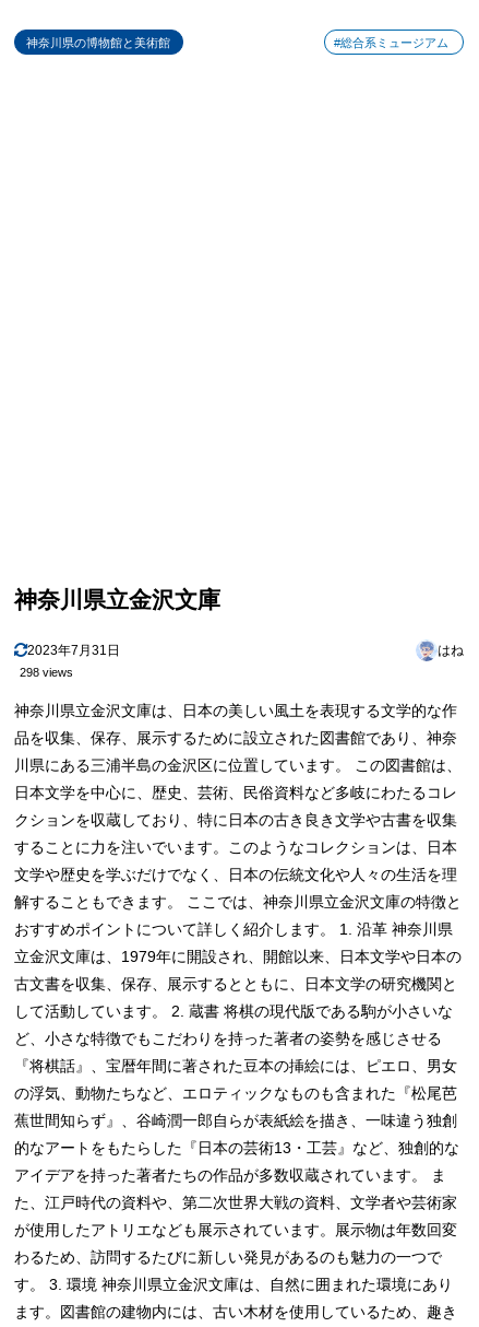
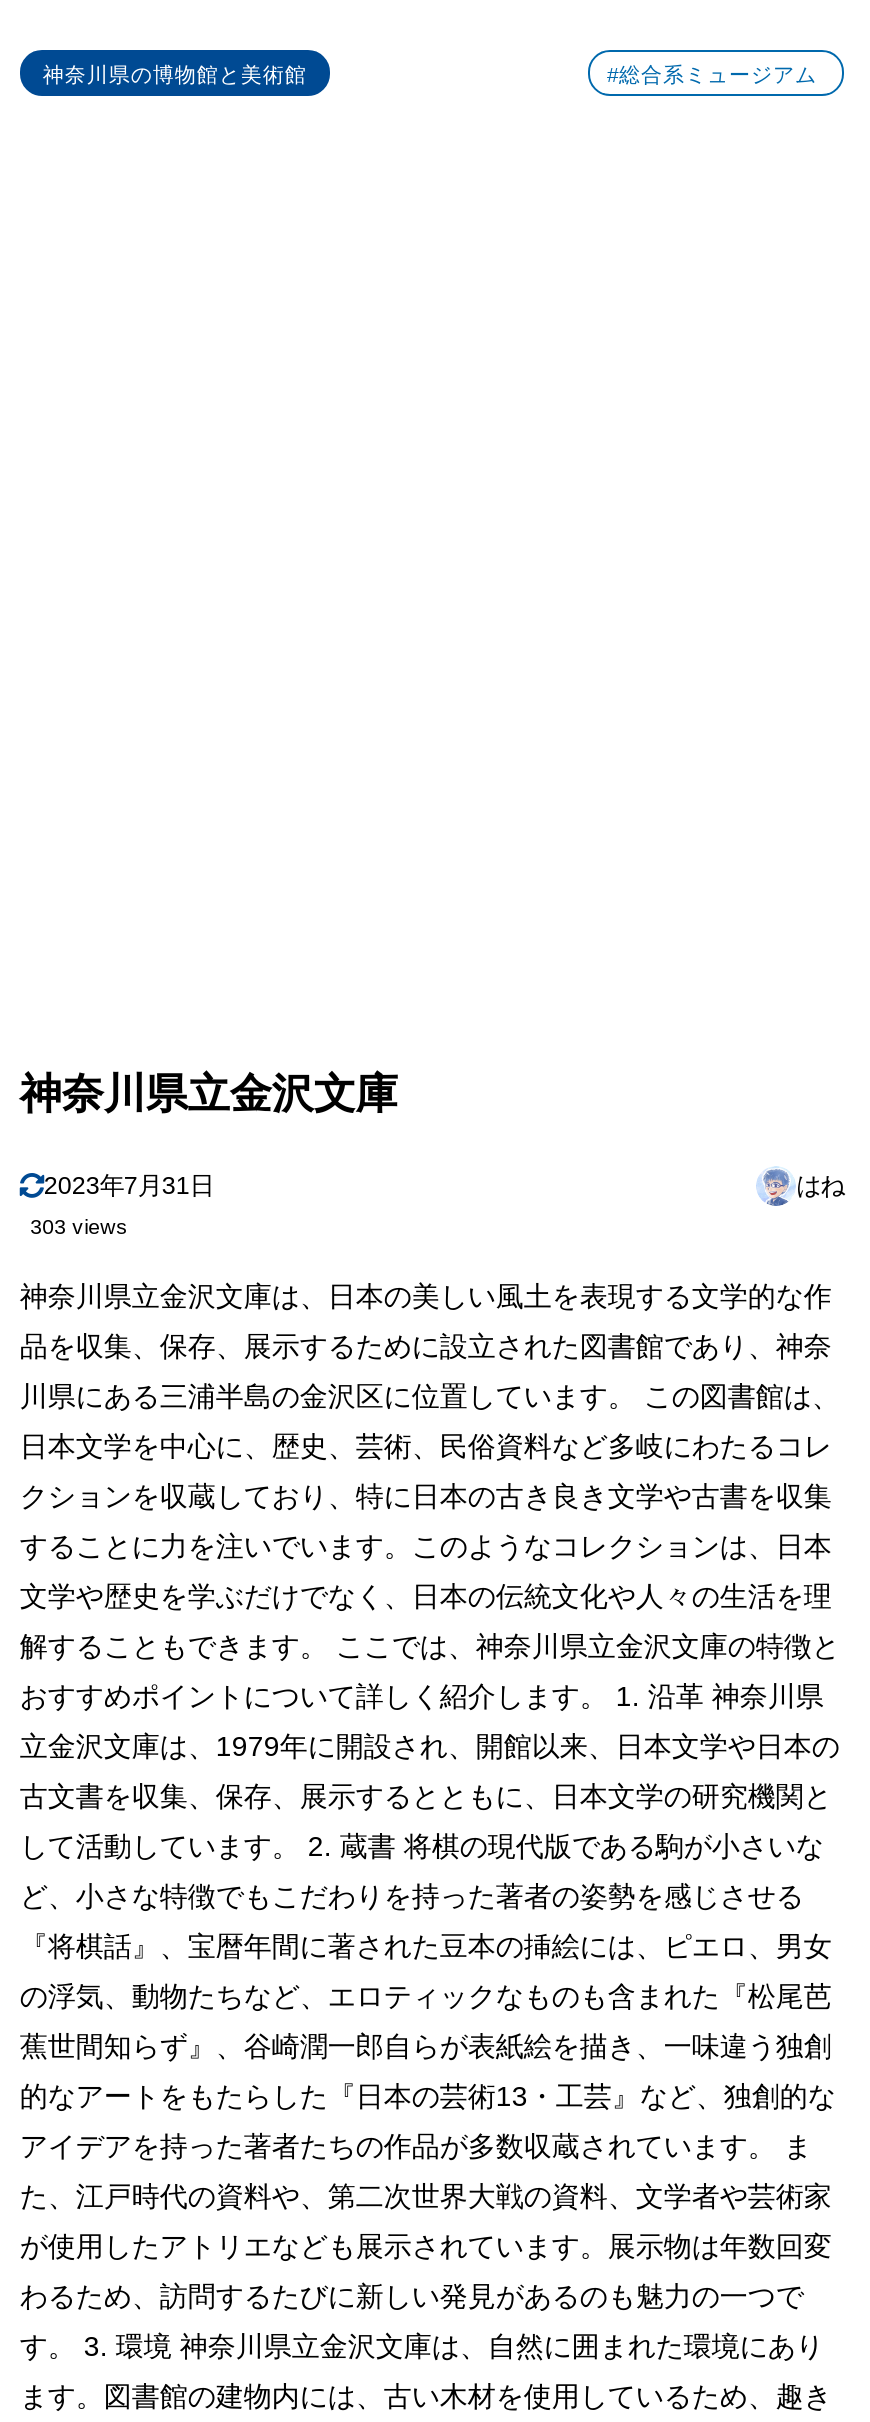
[20,666,73,679] 298 views -> [30,1215,128,1239] 303 views

